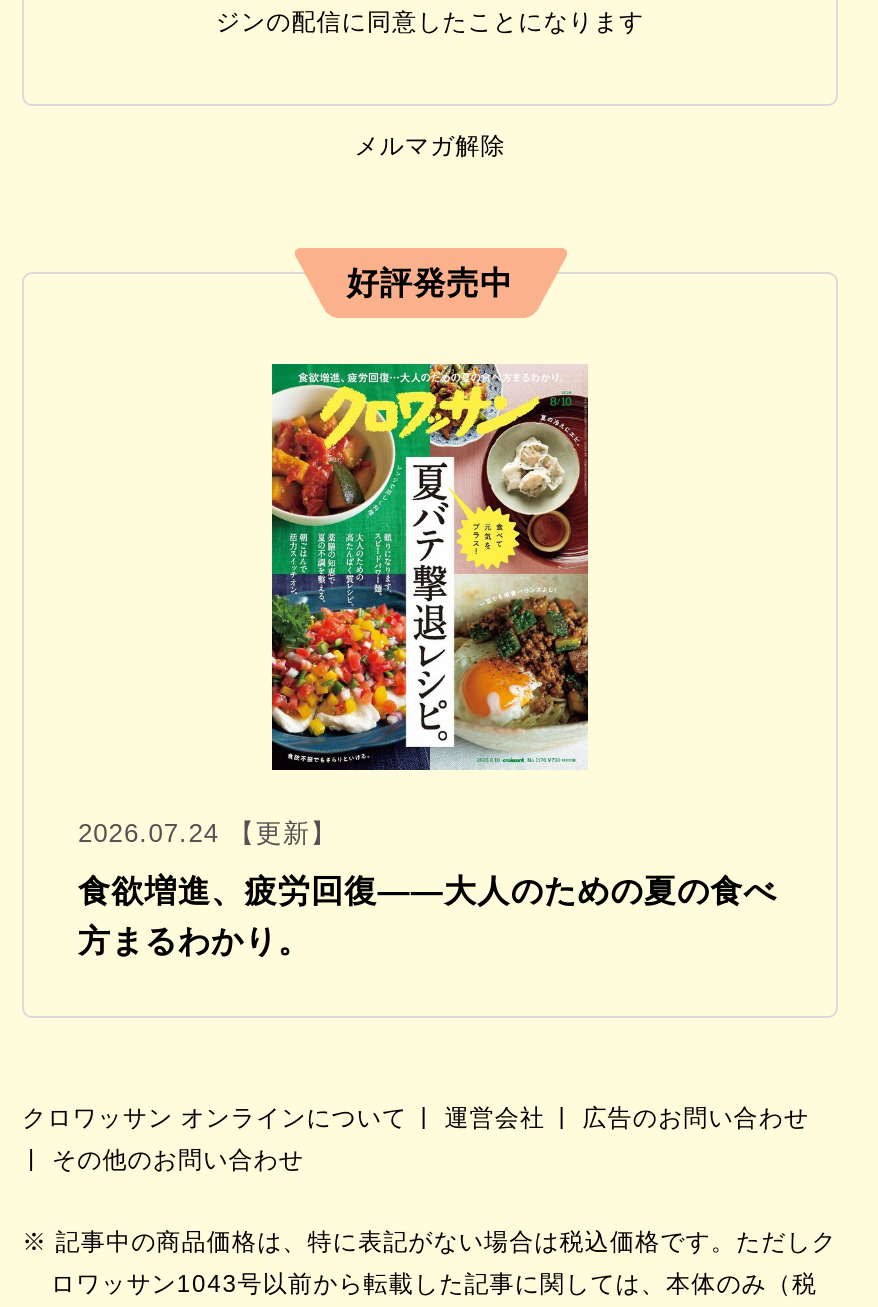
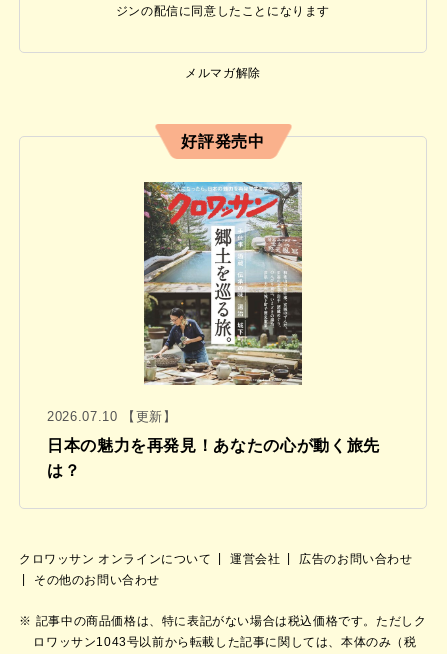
[78,362,590,848] [image] | 2026.07.24 【更新】 -> [47,181,303,424] [image] | 2026.07.10 【更新】
[78,874,777,908] 食欲増進、疲労回復——大人のための夏の食べ -> [47,437,380,454] 日本の魅力を再発見！あなたの心が動く旅先
[78,924,311,958] 方まるわかり。 -> [47,462,80,479] は？

